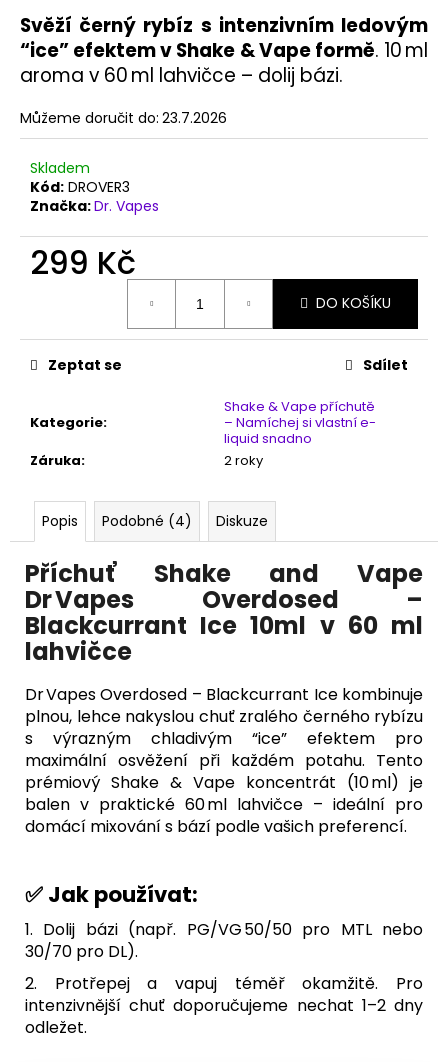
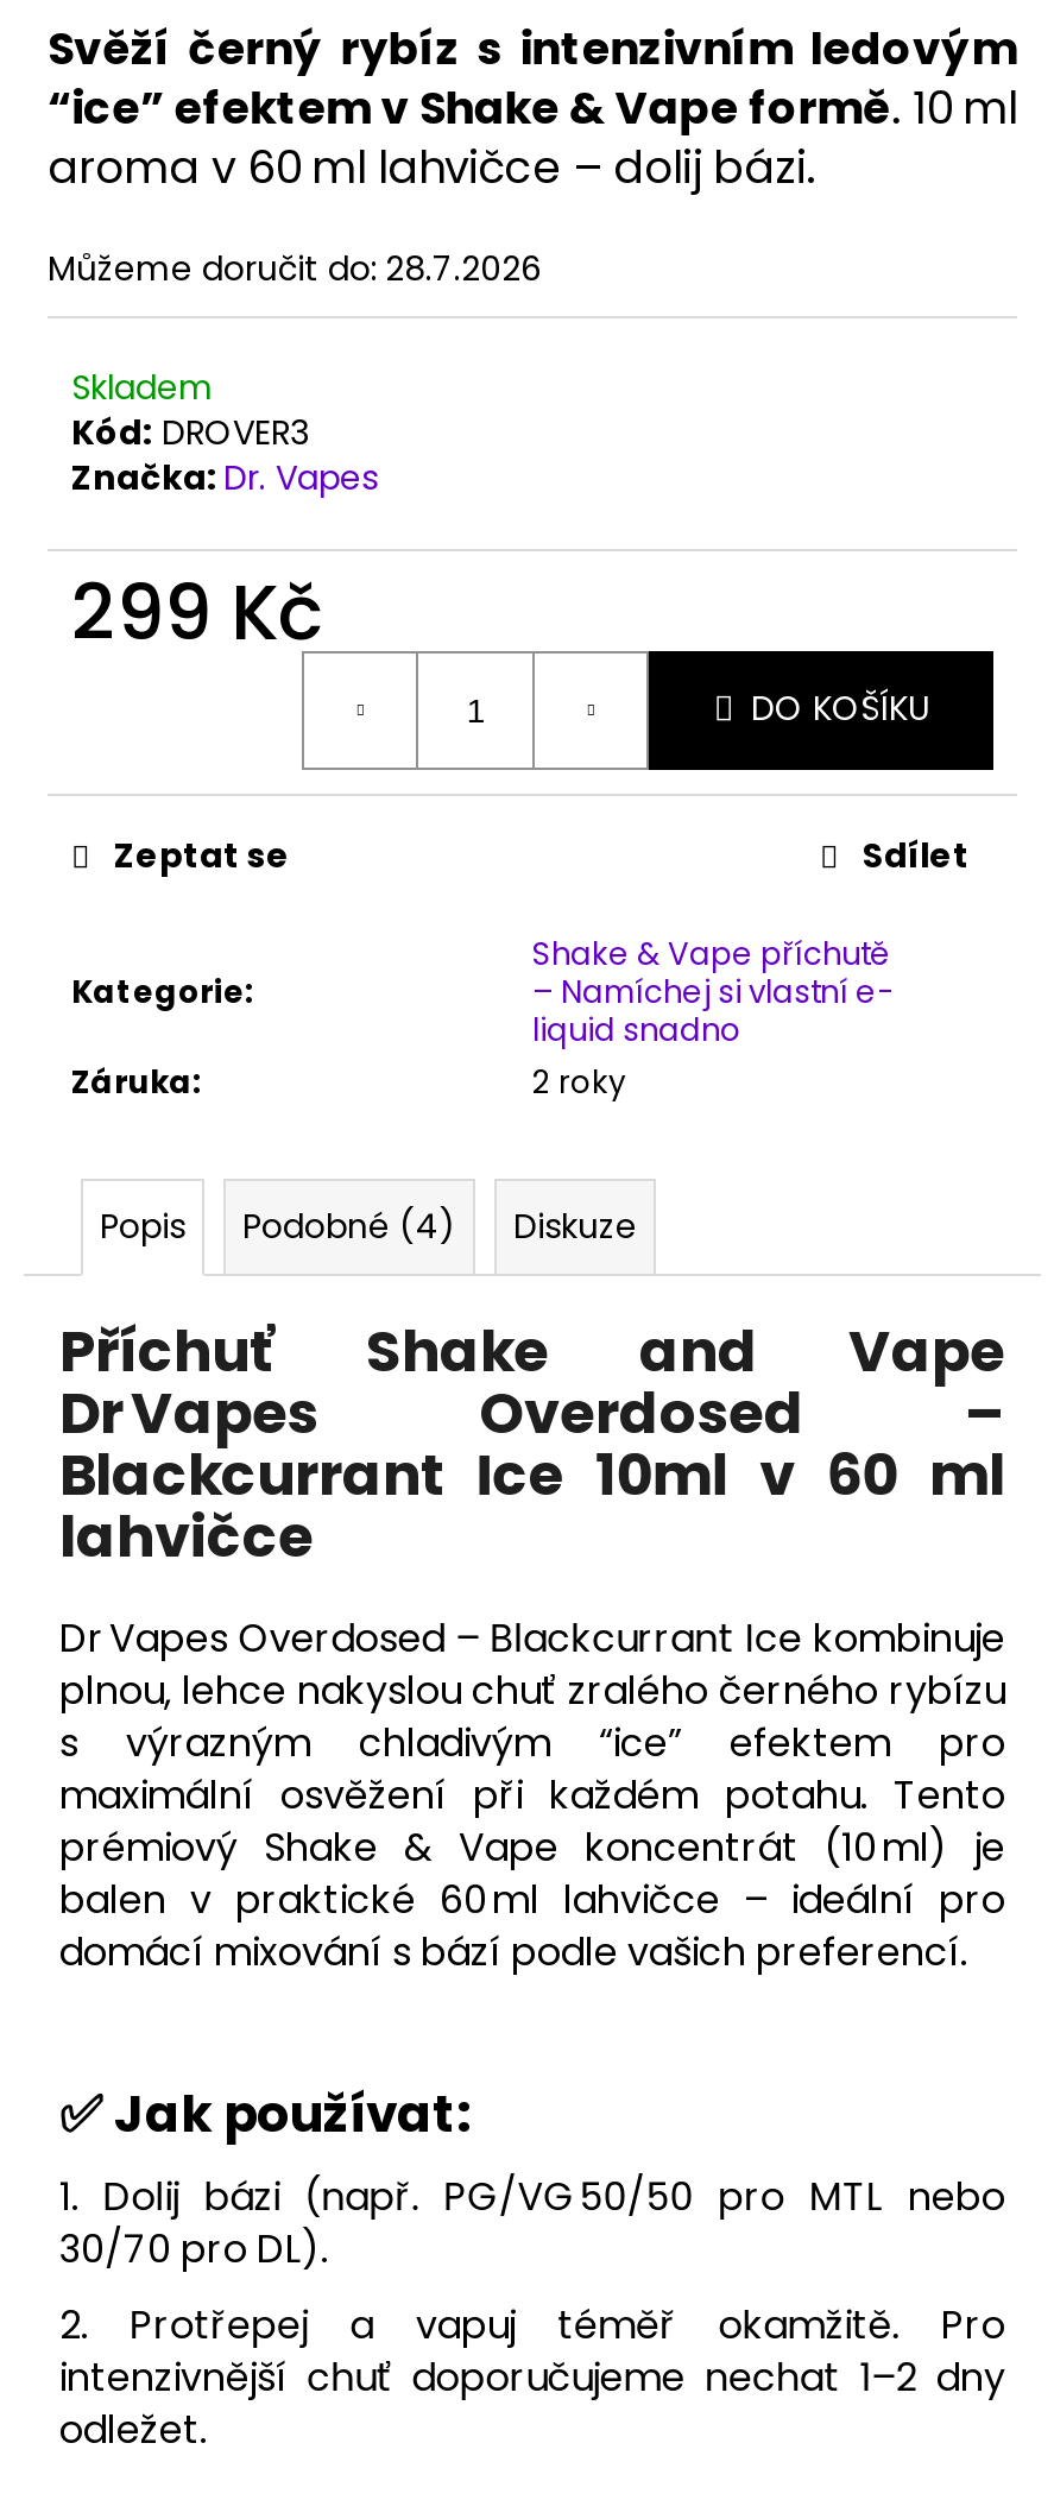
[20,107,227,127] Můžeme doručit do: 23.7.2026 -> [48,244,542,291] Můžeme doručit do: 28.7.2026

